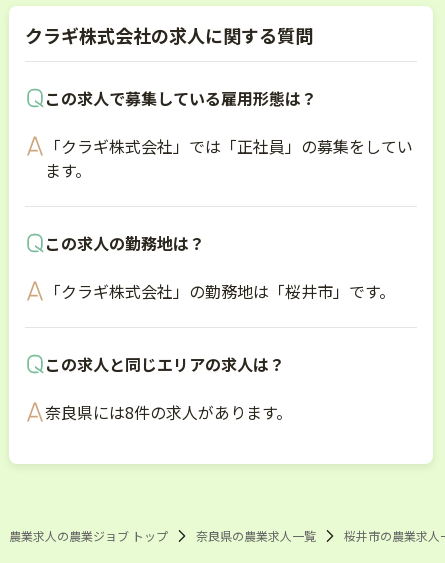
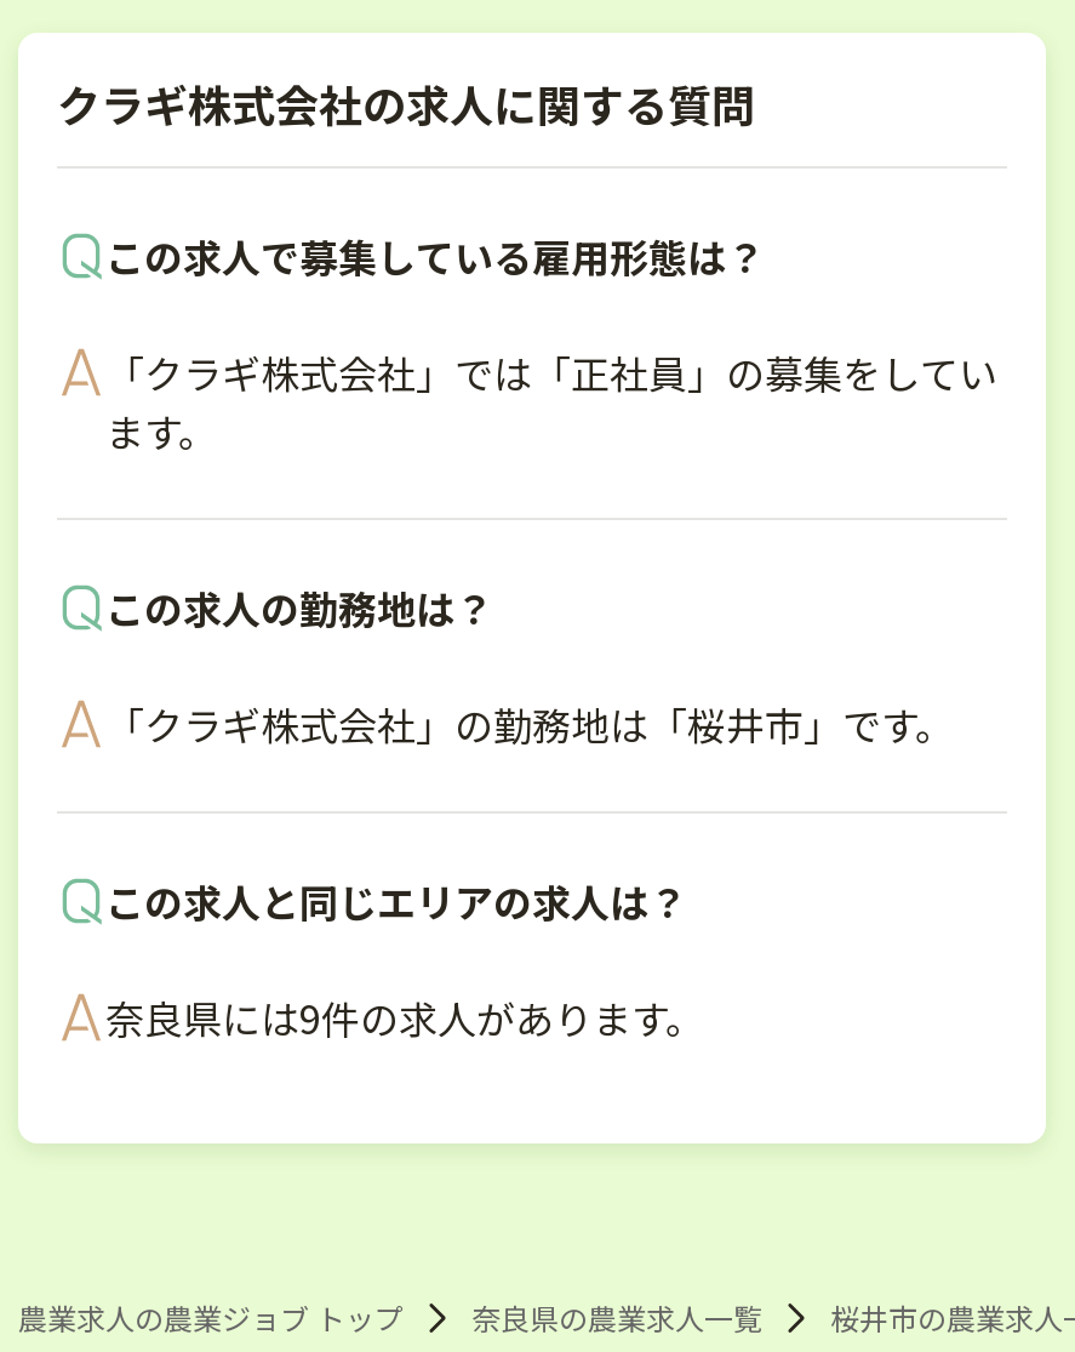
[45,400,292,424] 奈良県には8件の求人があります。 -> [105,989,704,1048] 奈良県には9件の求人があります。

